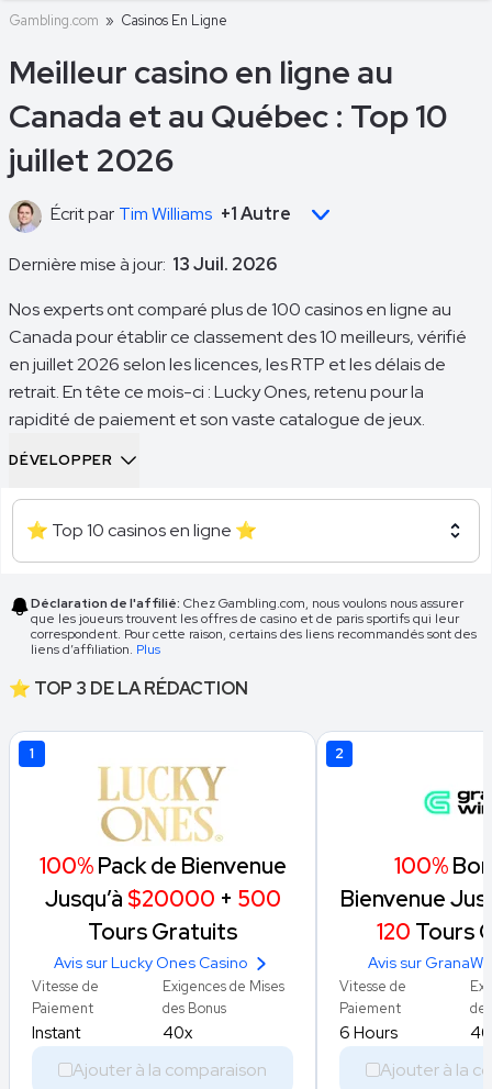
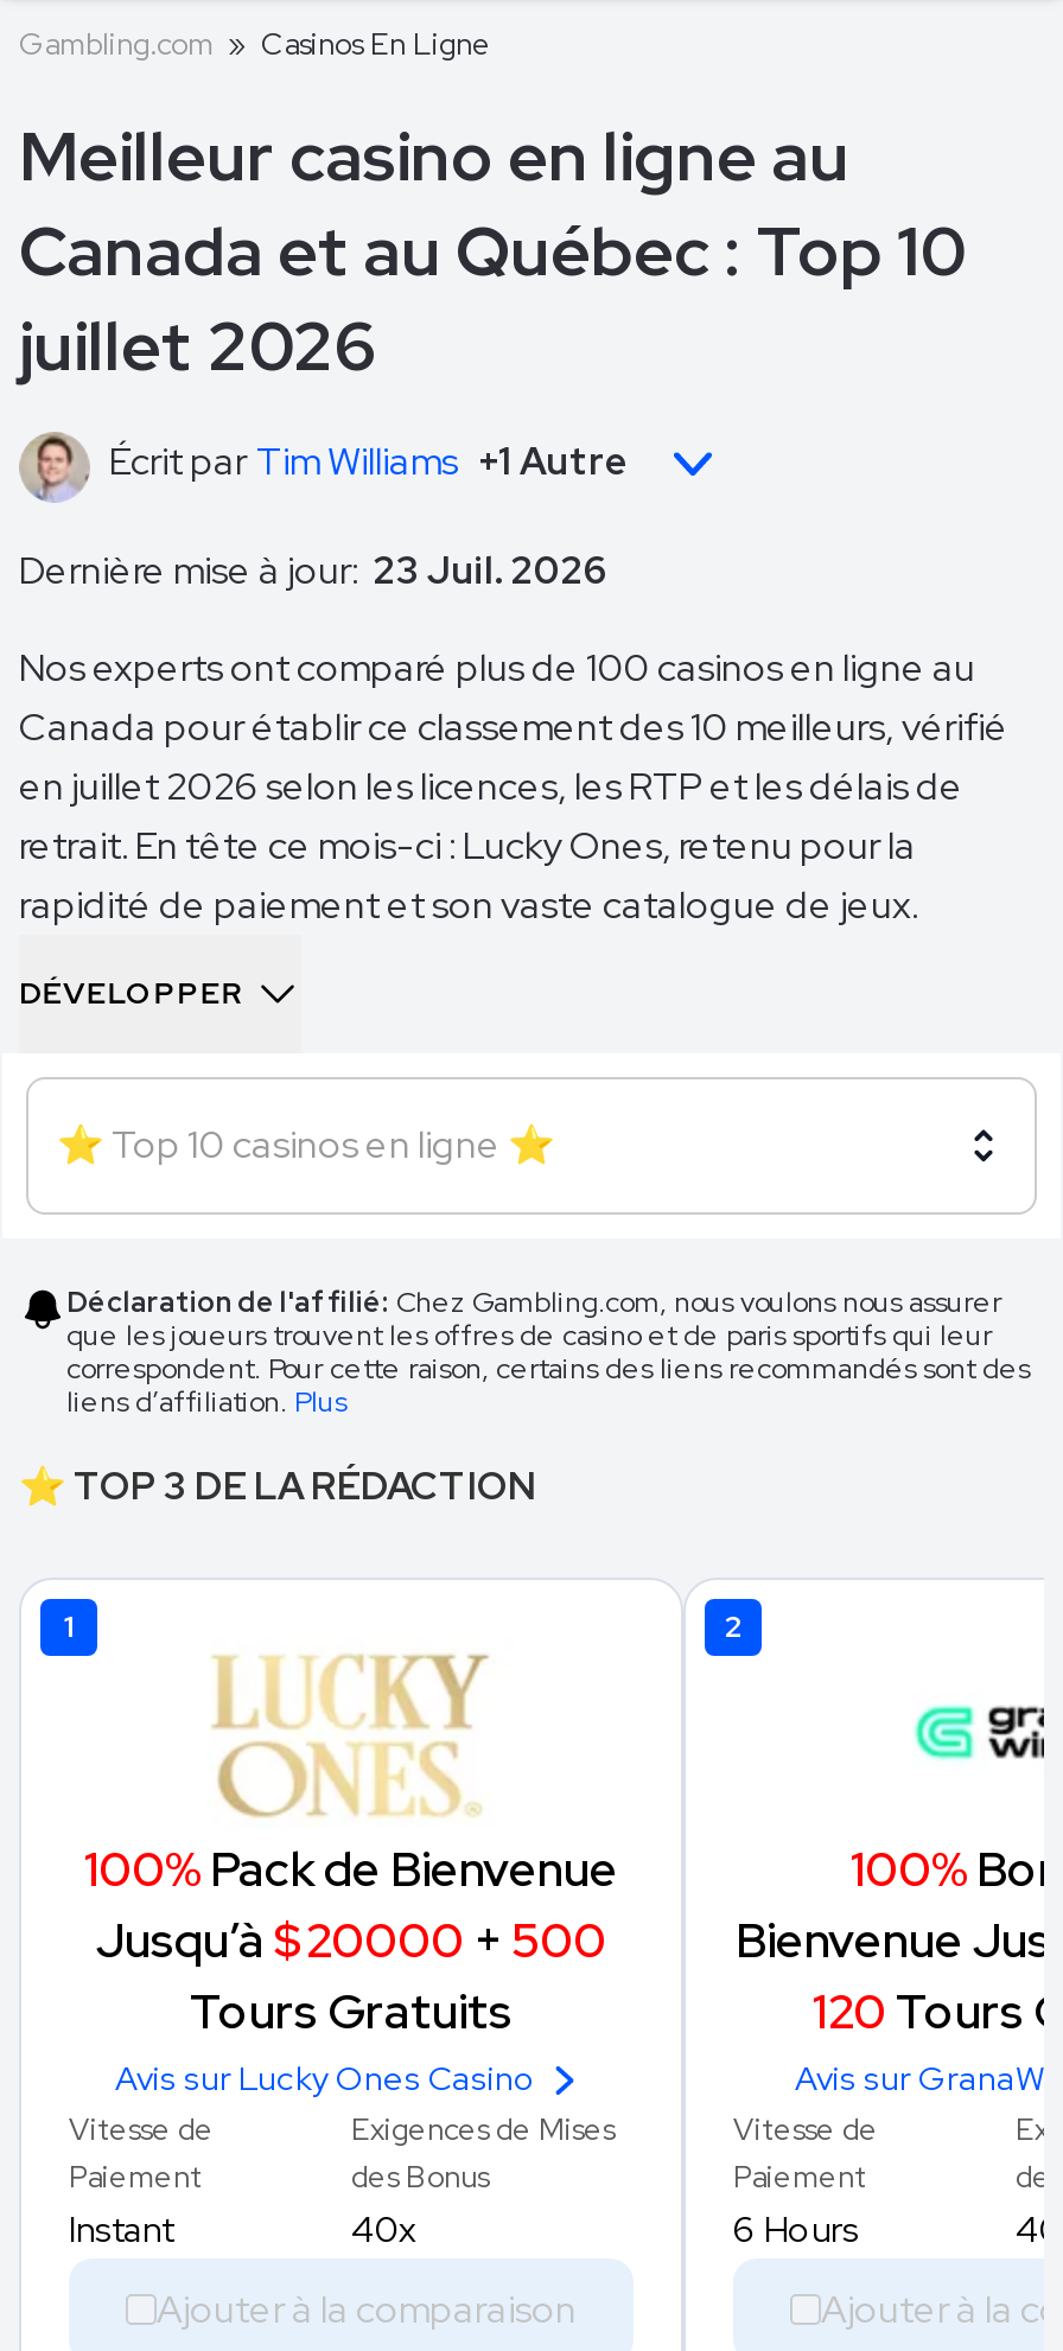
[9,253,277,276] Dernière mise à jour: 13 Juil. 2026 -> [19,546,607,595] Dernière mise à jour: 23 Juil. 2026

